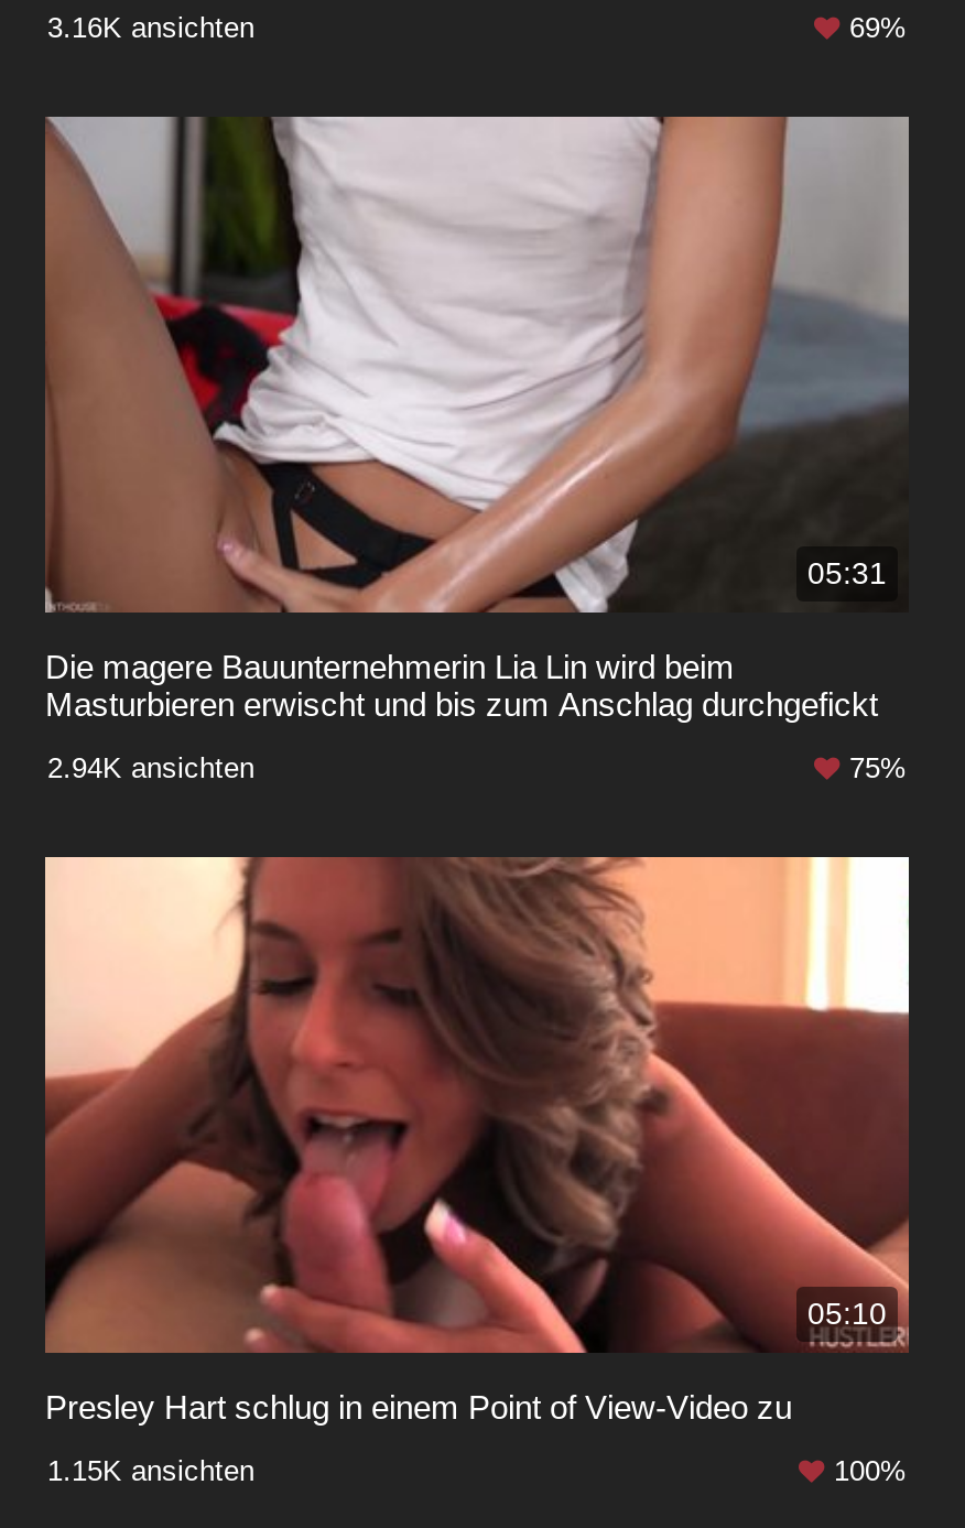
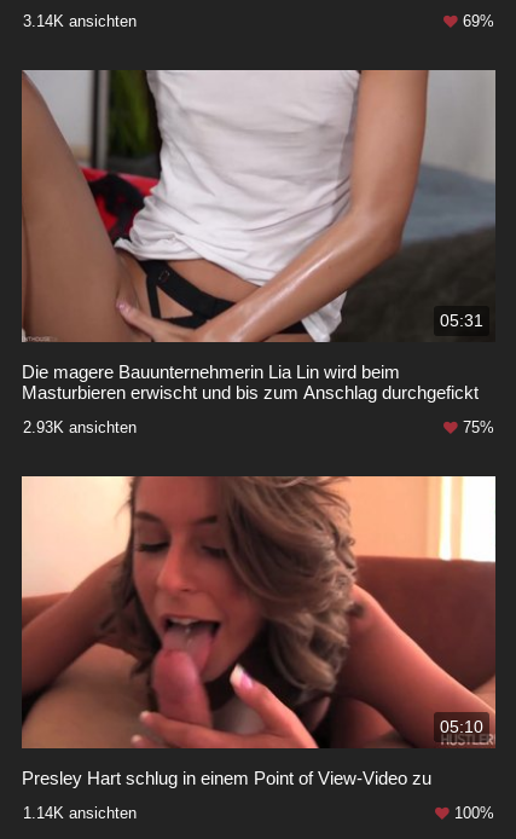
[47,10,254,43] 3.16K ansichten -> [23,11,137,30] 3.14K ansichten
[47,751,254,784] 2.94K ansichten -> [23,418,137,436] 2.93K ansichten
[47,1455,254,1488] 1.15K ansichten -> [23,804,137,822] 1.14K ansichten

